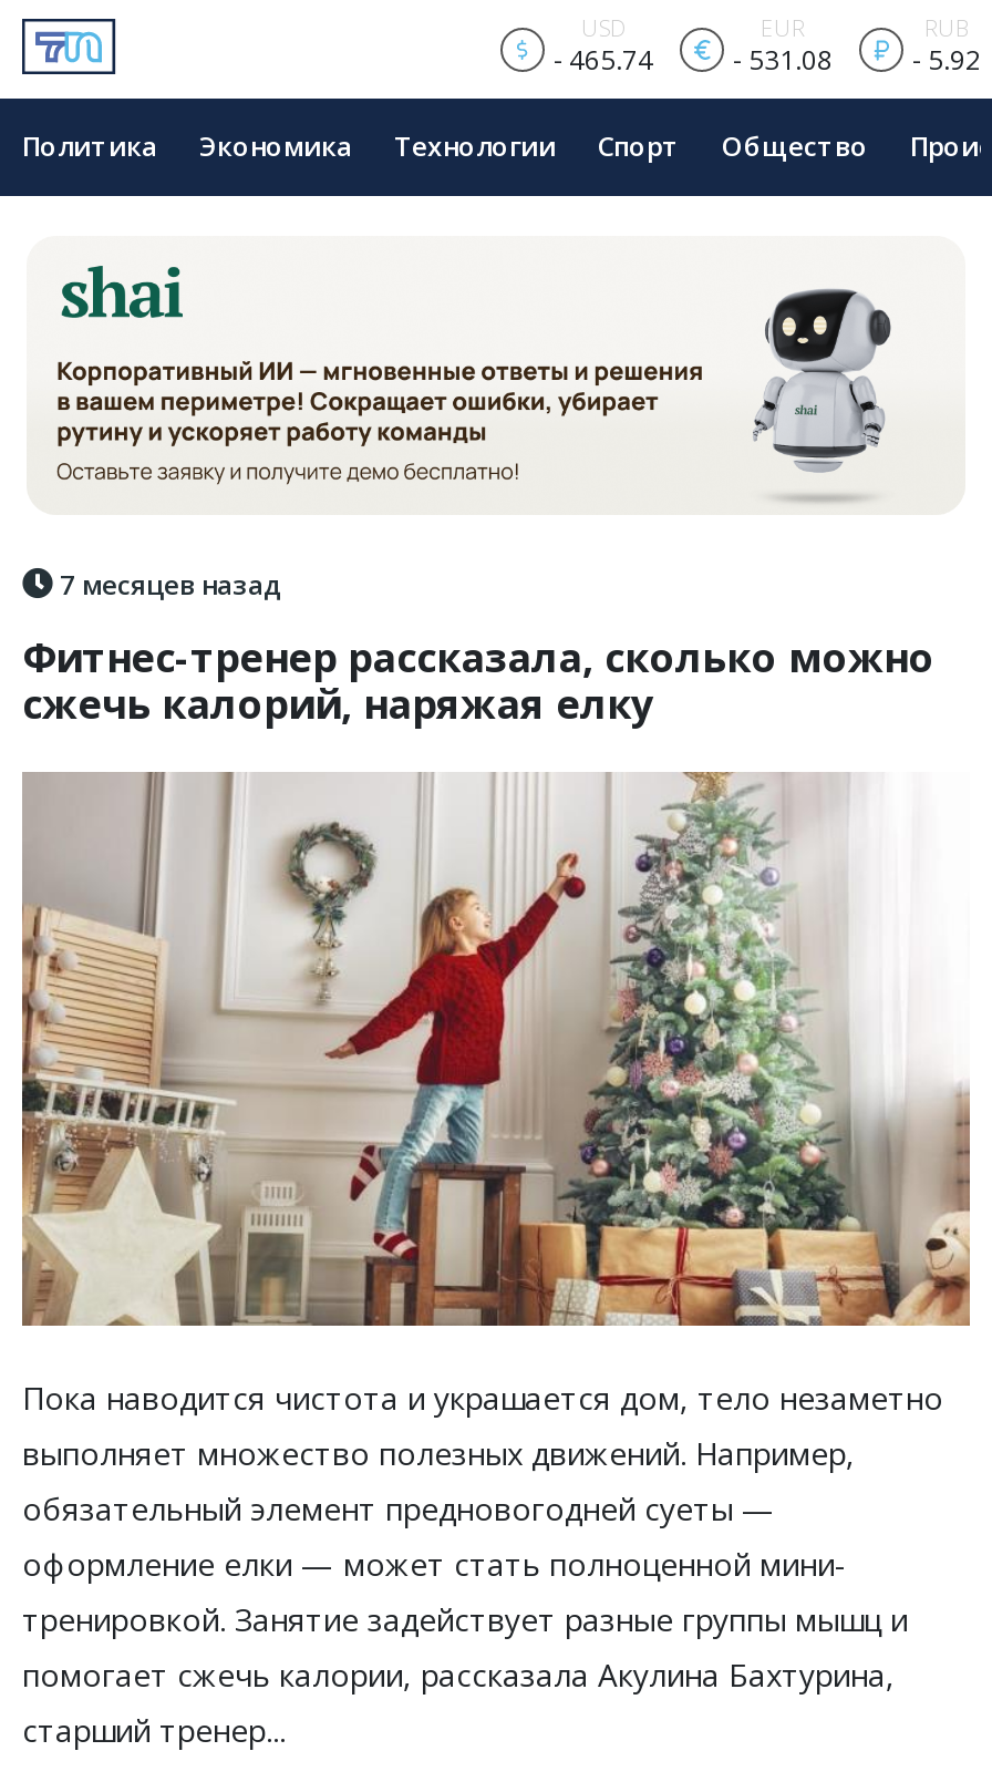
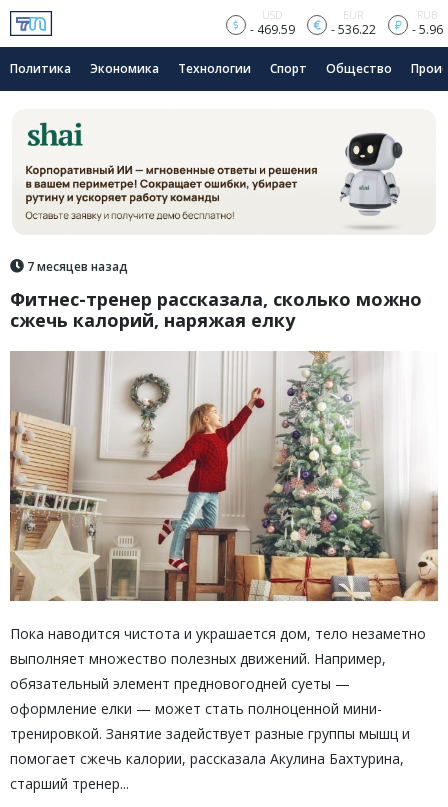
[554,41,653,79] - 465.74 -> [250,21,295,38] - 469.59
[733,41,833,79] - 531.08 -> [331,21,376,38] - 536.22
[912,41,981,79] - 5.92 -> [412,21,443,38] - 5.96

